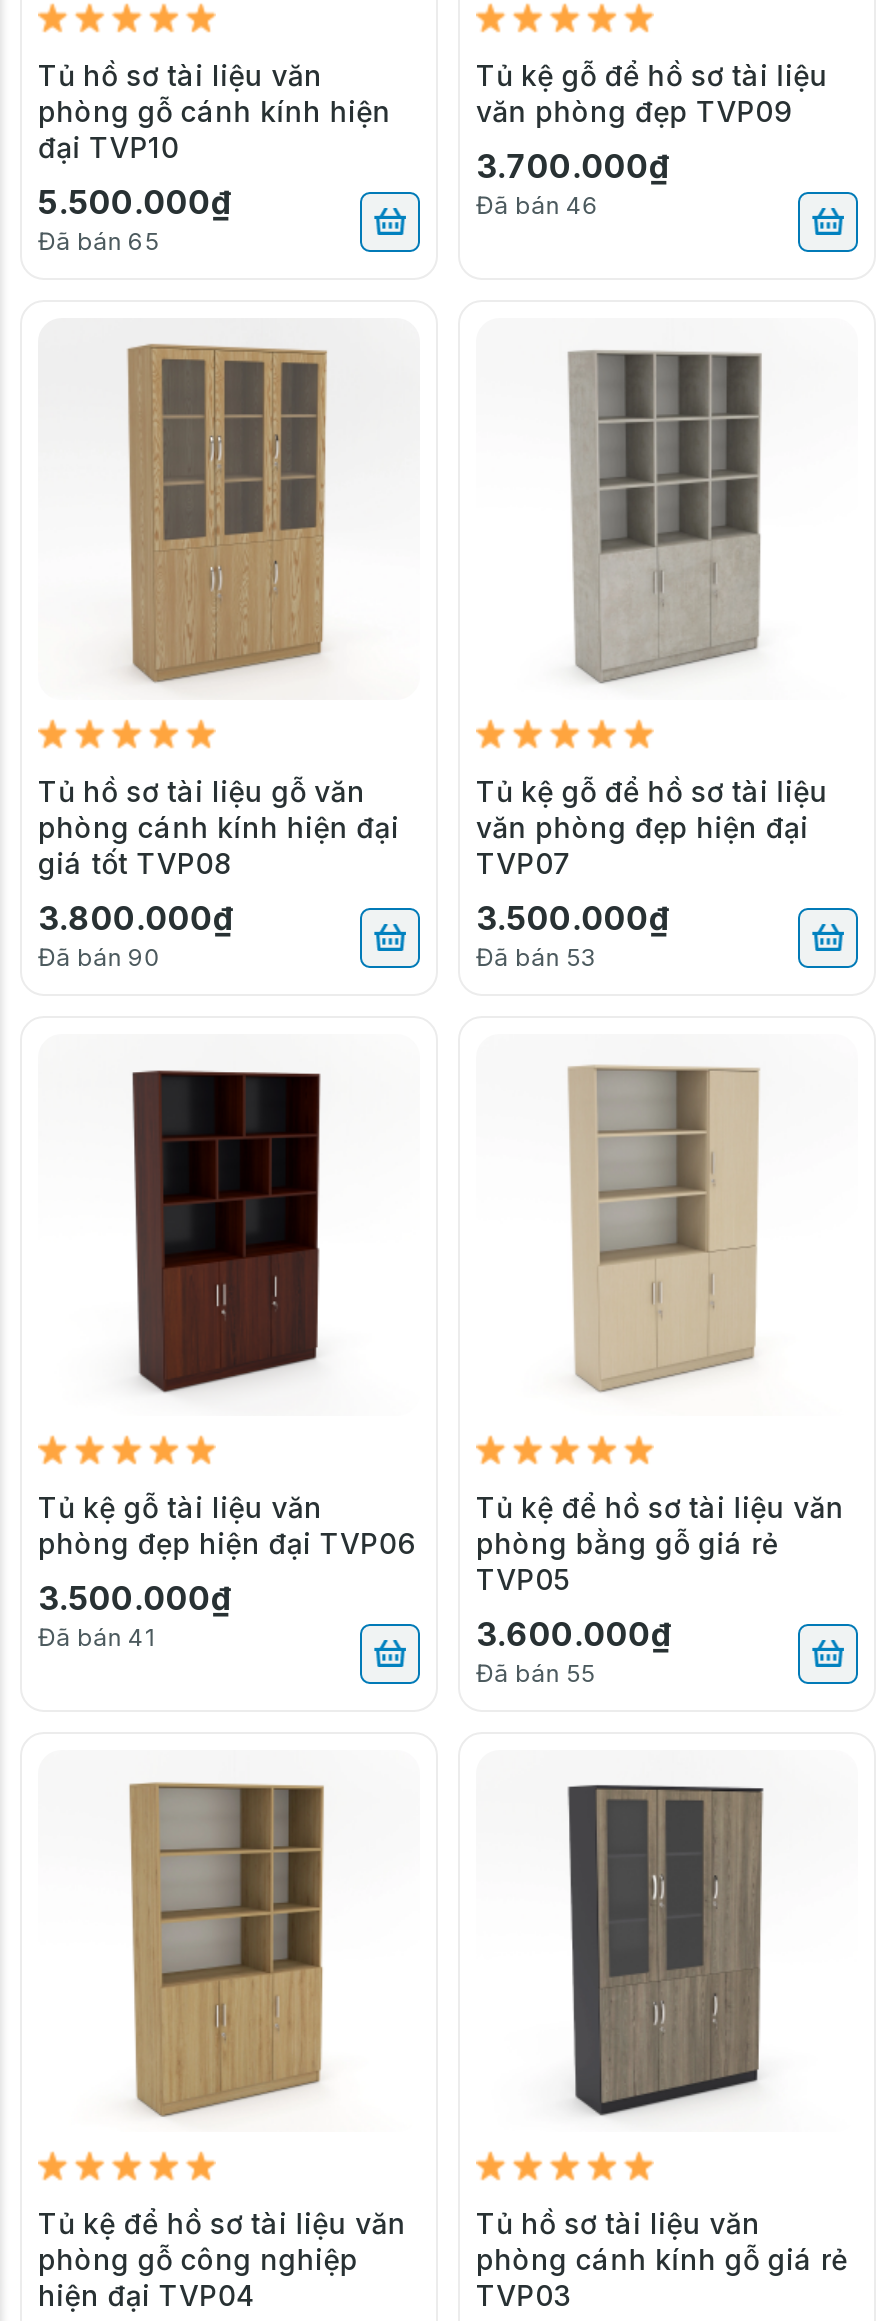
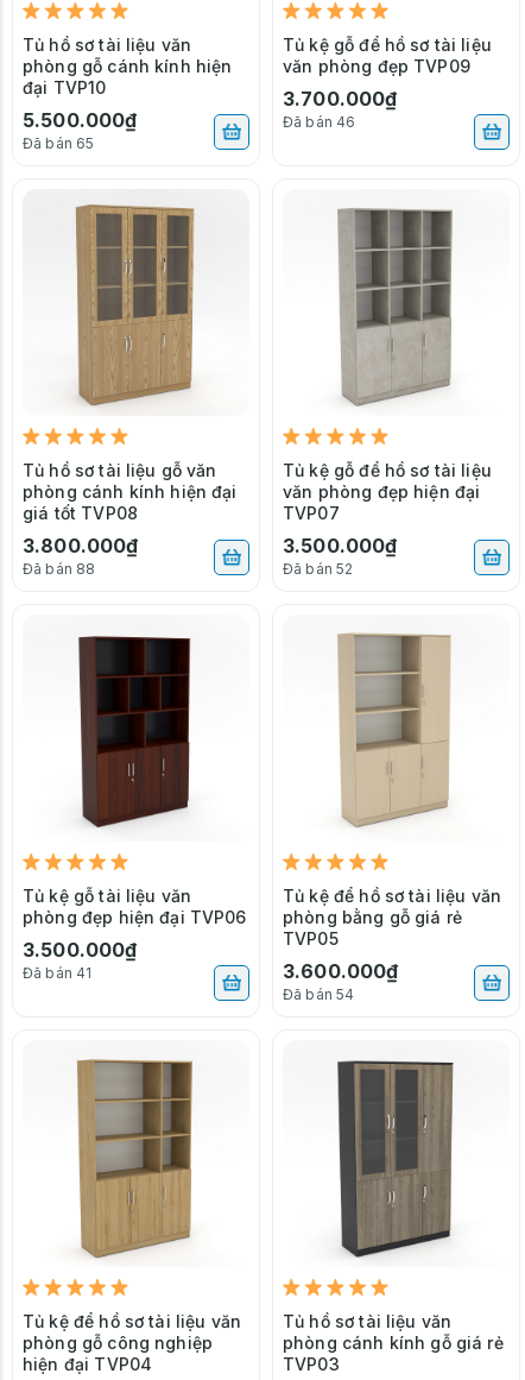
[38,942,161,972] Đã bán 90 -> [23,560,95,578] Đã bán 88
[476,942,597,972] Đã bán 53 -> [283,560,353,578] Đã bán 52
[476,1658,595,1688] Đã bán 55 -> [283,985,354,1003] Đã bán 54

